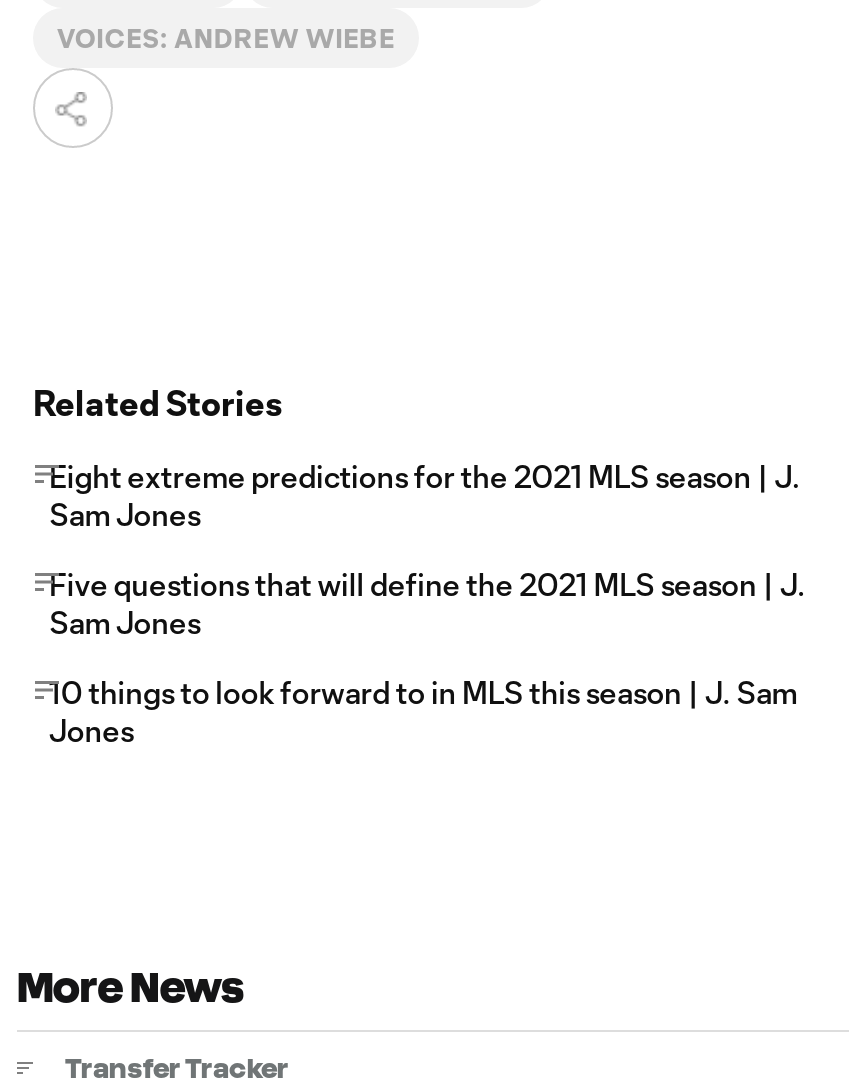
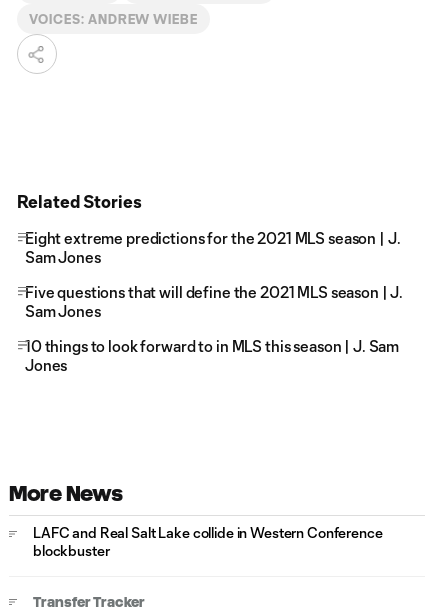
none -> [33,524,383,559] LAFC and Real Salt Lake collide in Western Conference | blockbuster

